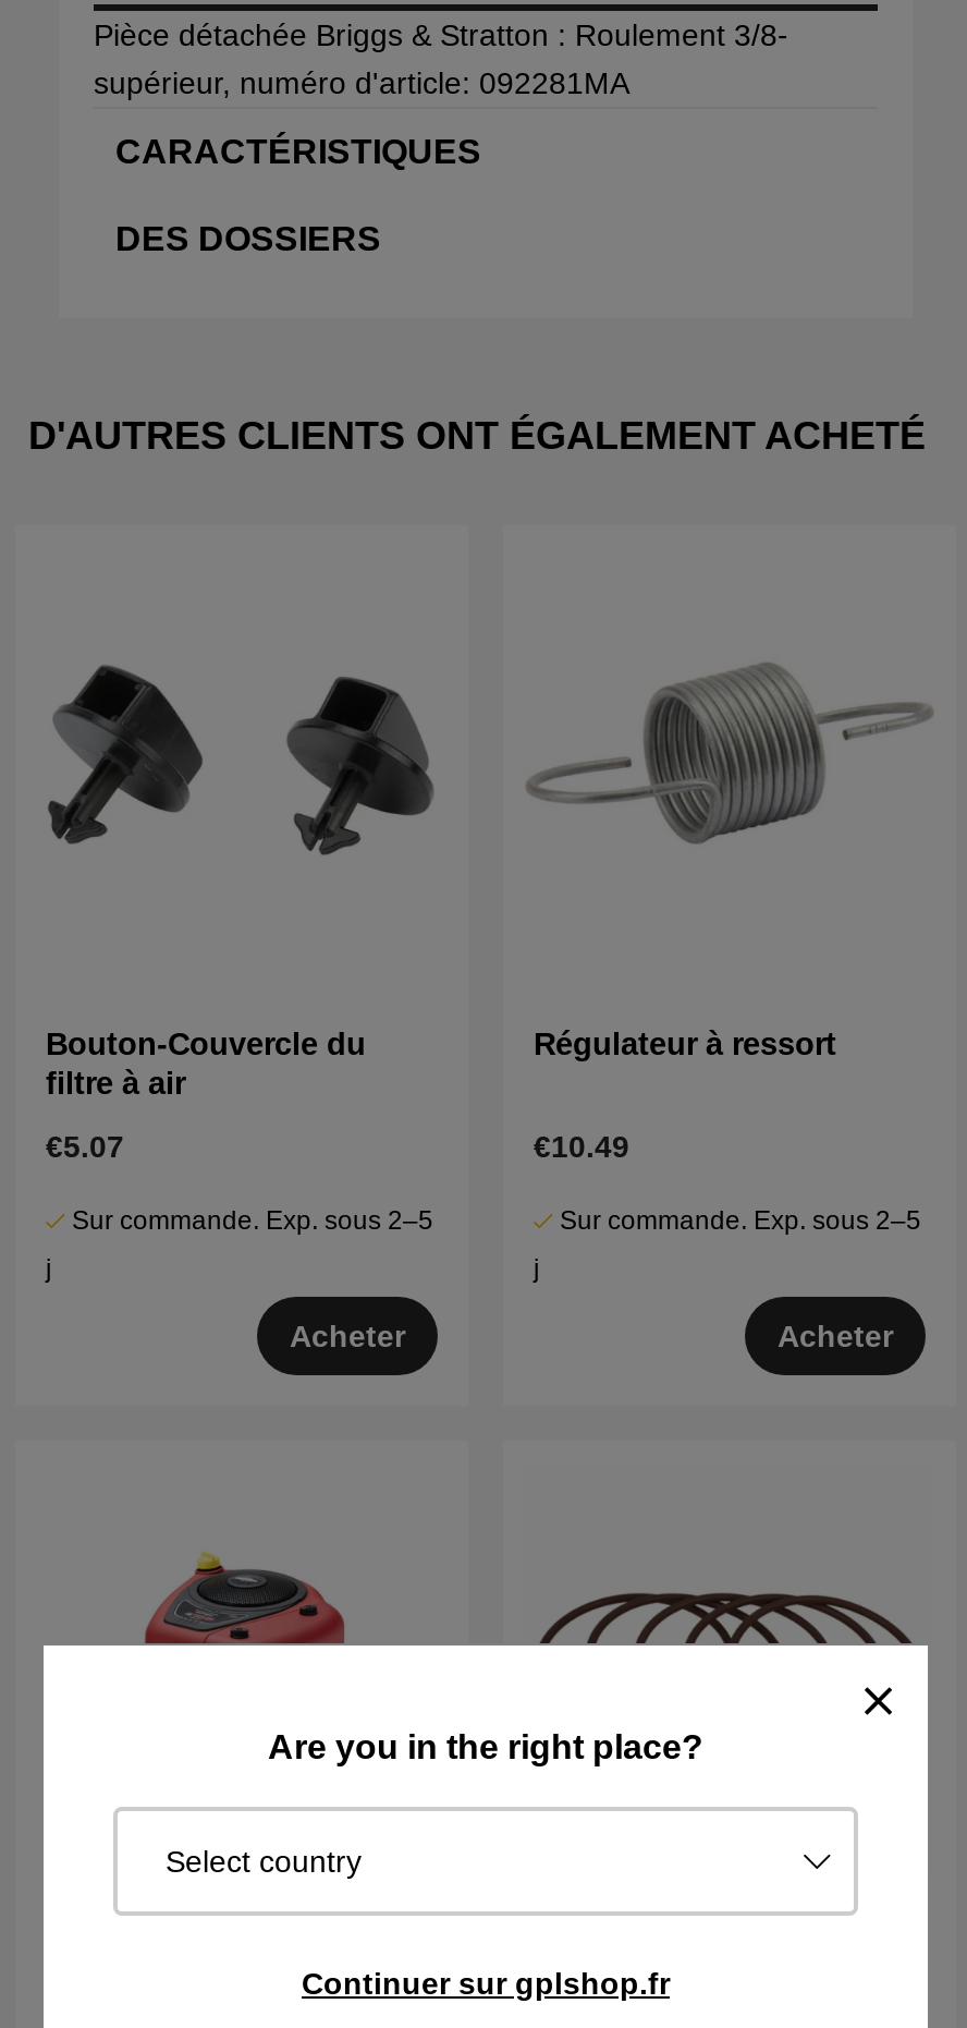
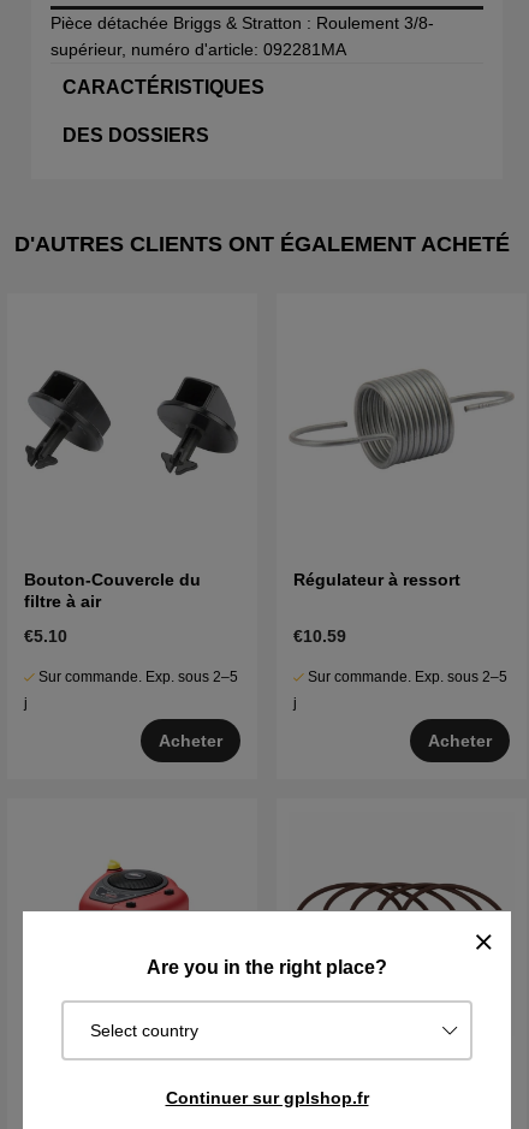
[46,1130,124,1165] €5.07 -> [24,627,67,646] €5.10
[534,1130,629,1165] €10.49 -> [293,627,346,646] €10.59

